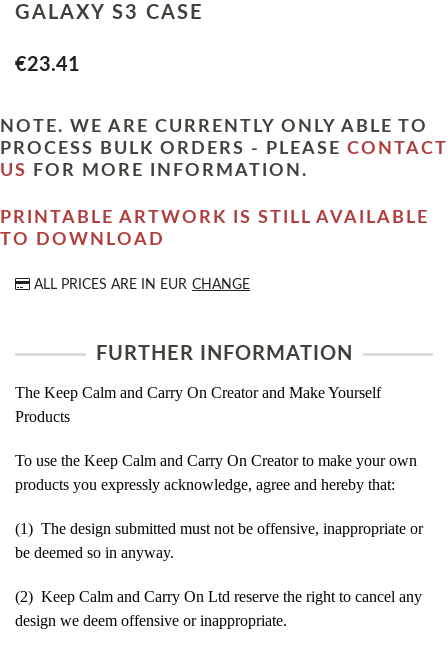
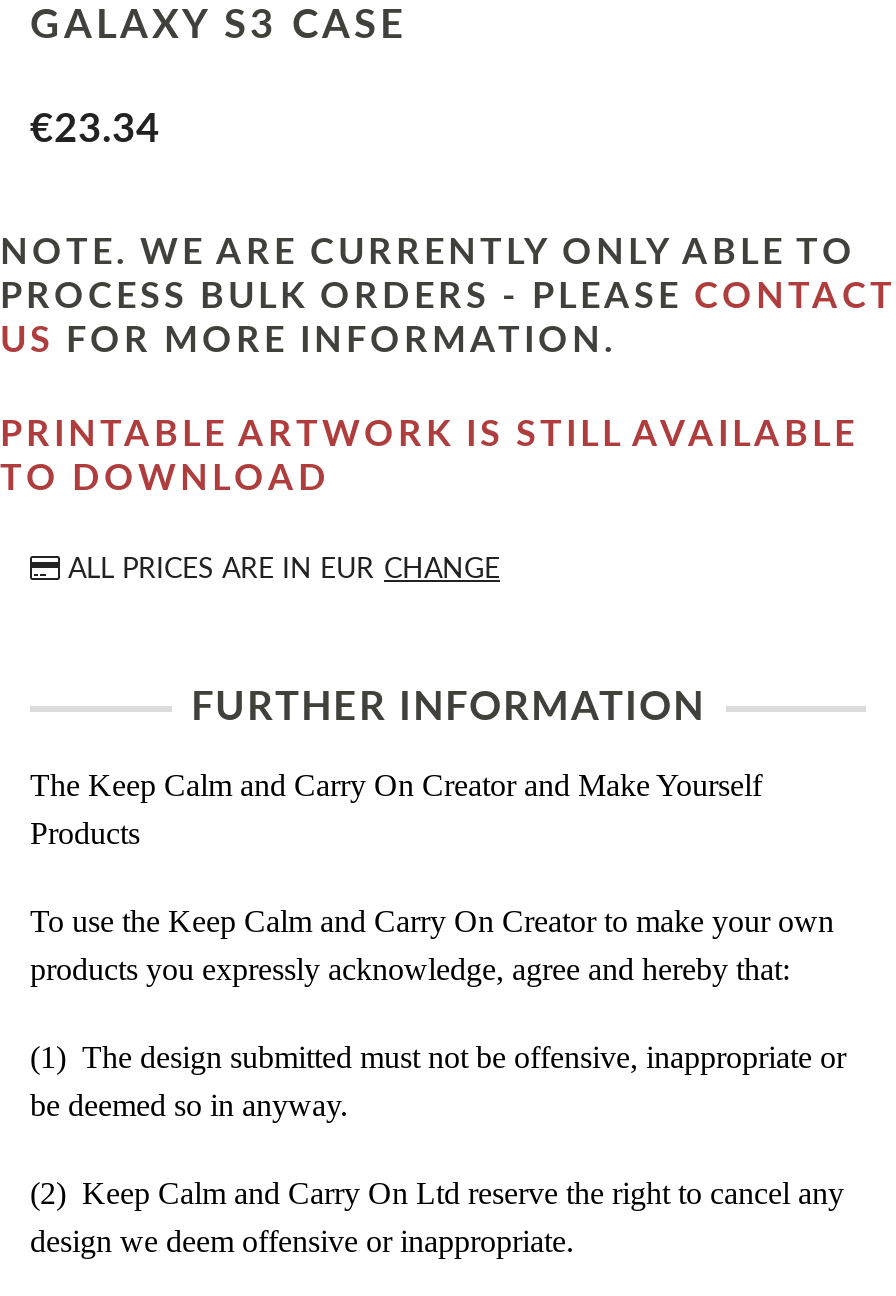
[15,55,80,75] €23.41 -> [30,111,160,151] €23.34

